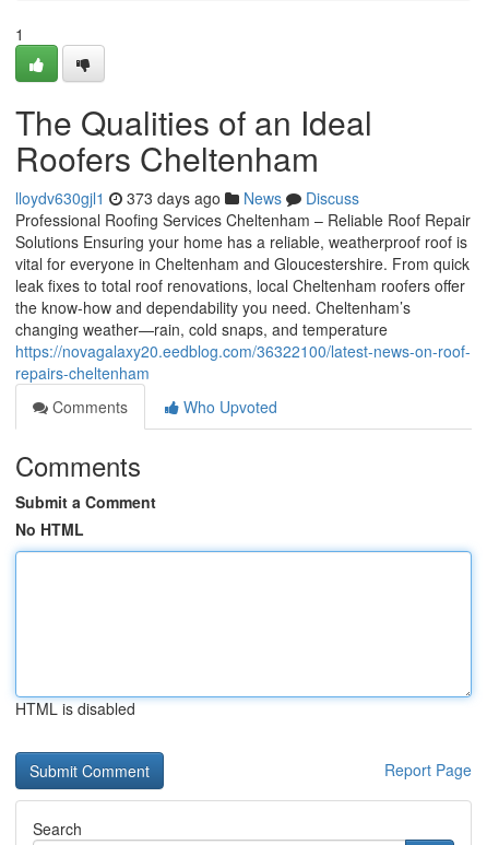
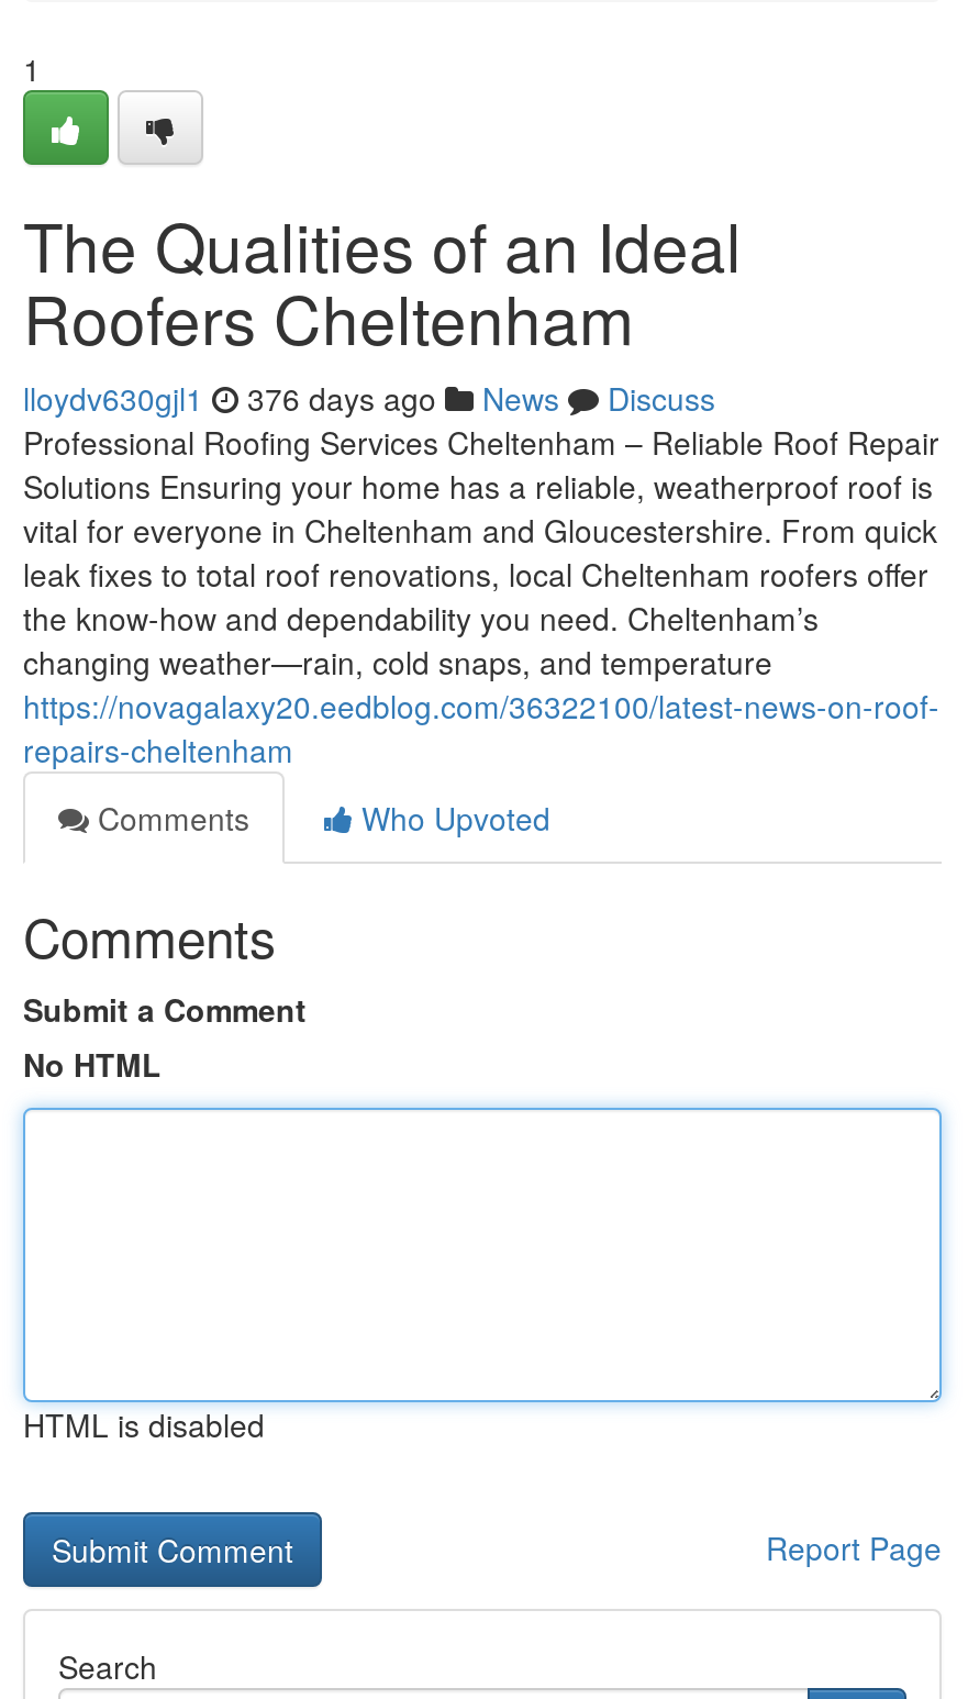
[15,187,359,209] lloydv630gjl1 373 days ago News Discuss -> [23,376,715,420] lloydv630gjl1 376 days ago News Discuss

